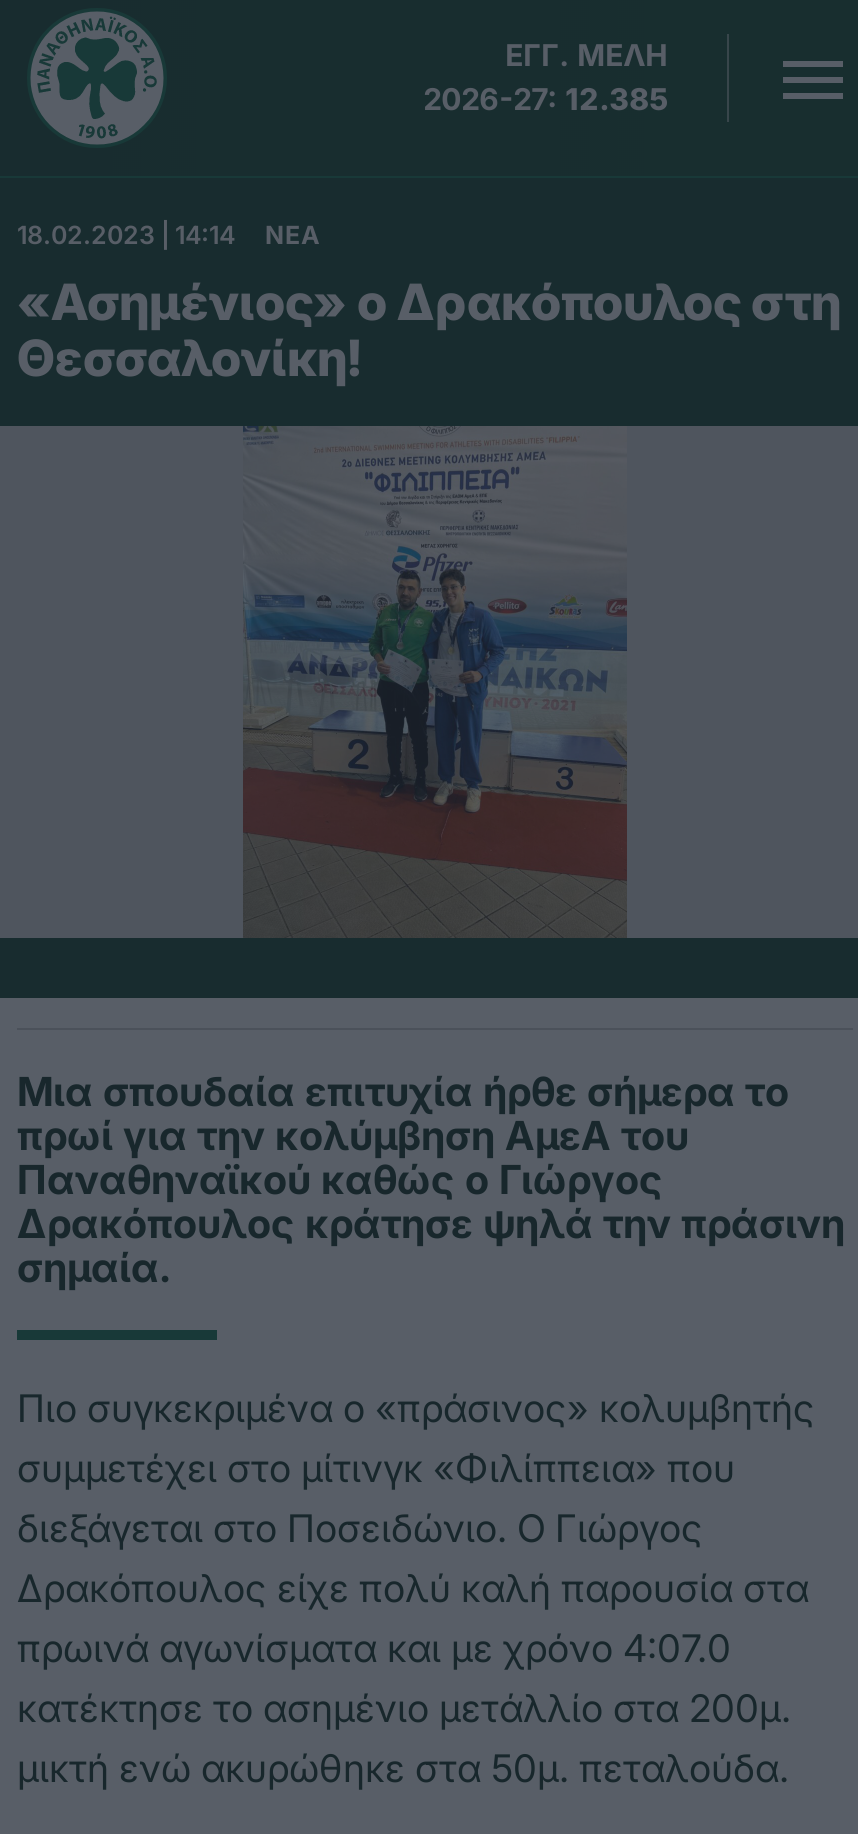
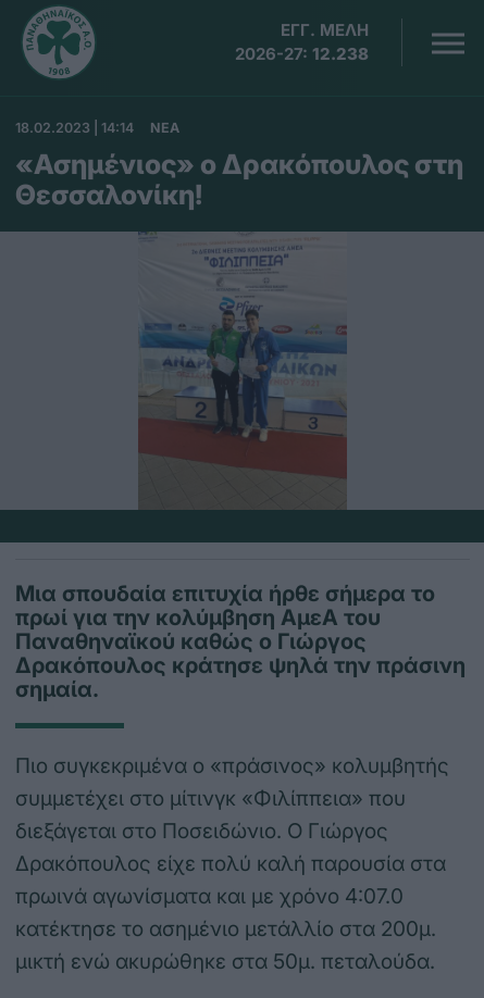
[423,80,667,118] 2026-27: 12.385 -> [235,43,369,64] 2026-27: 12.238

